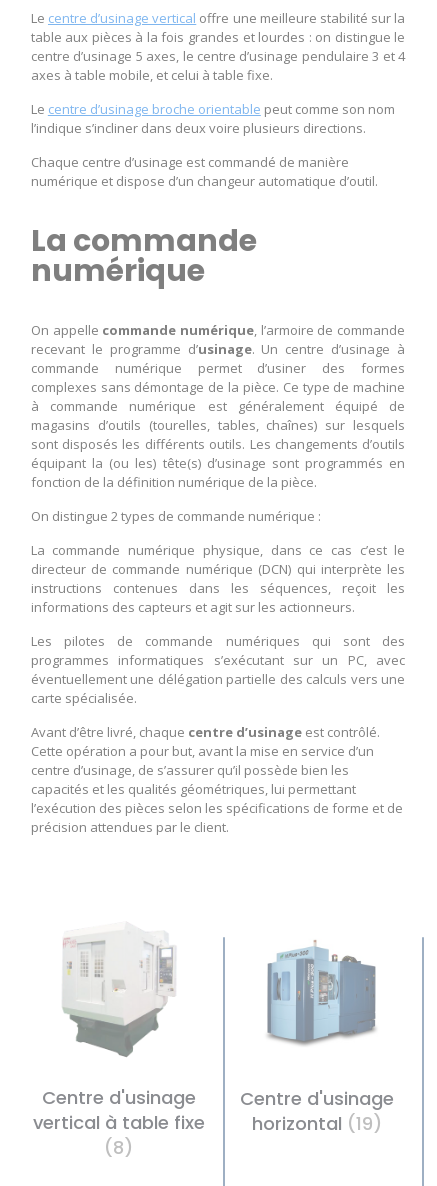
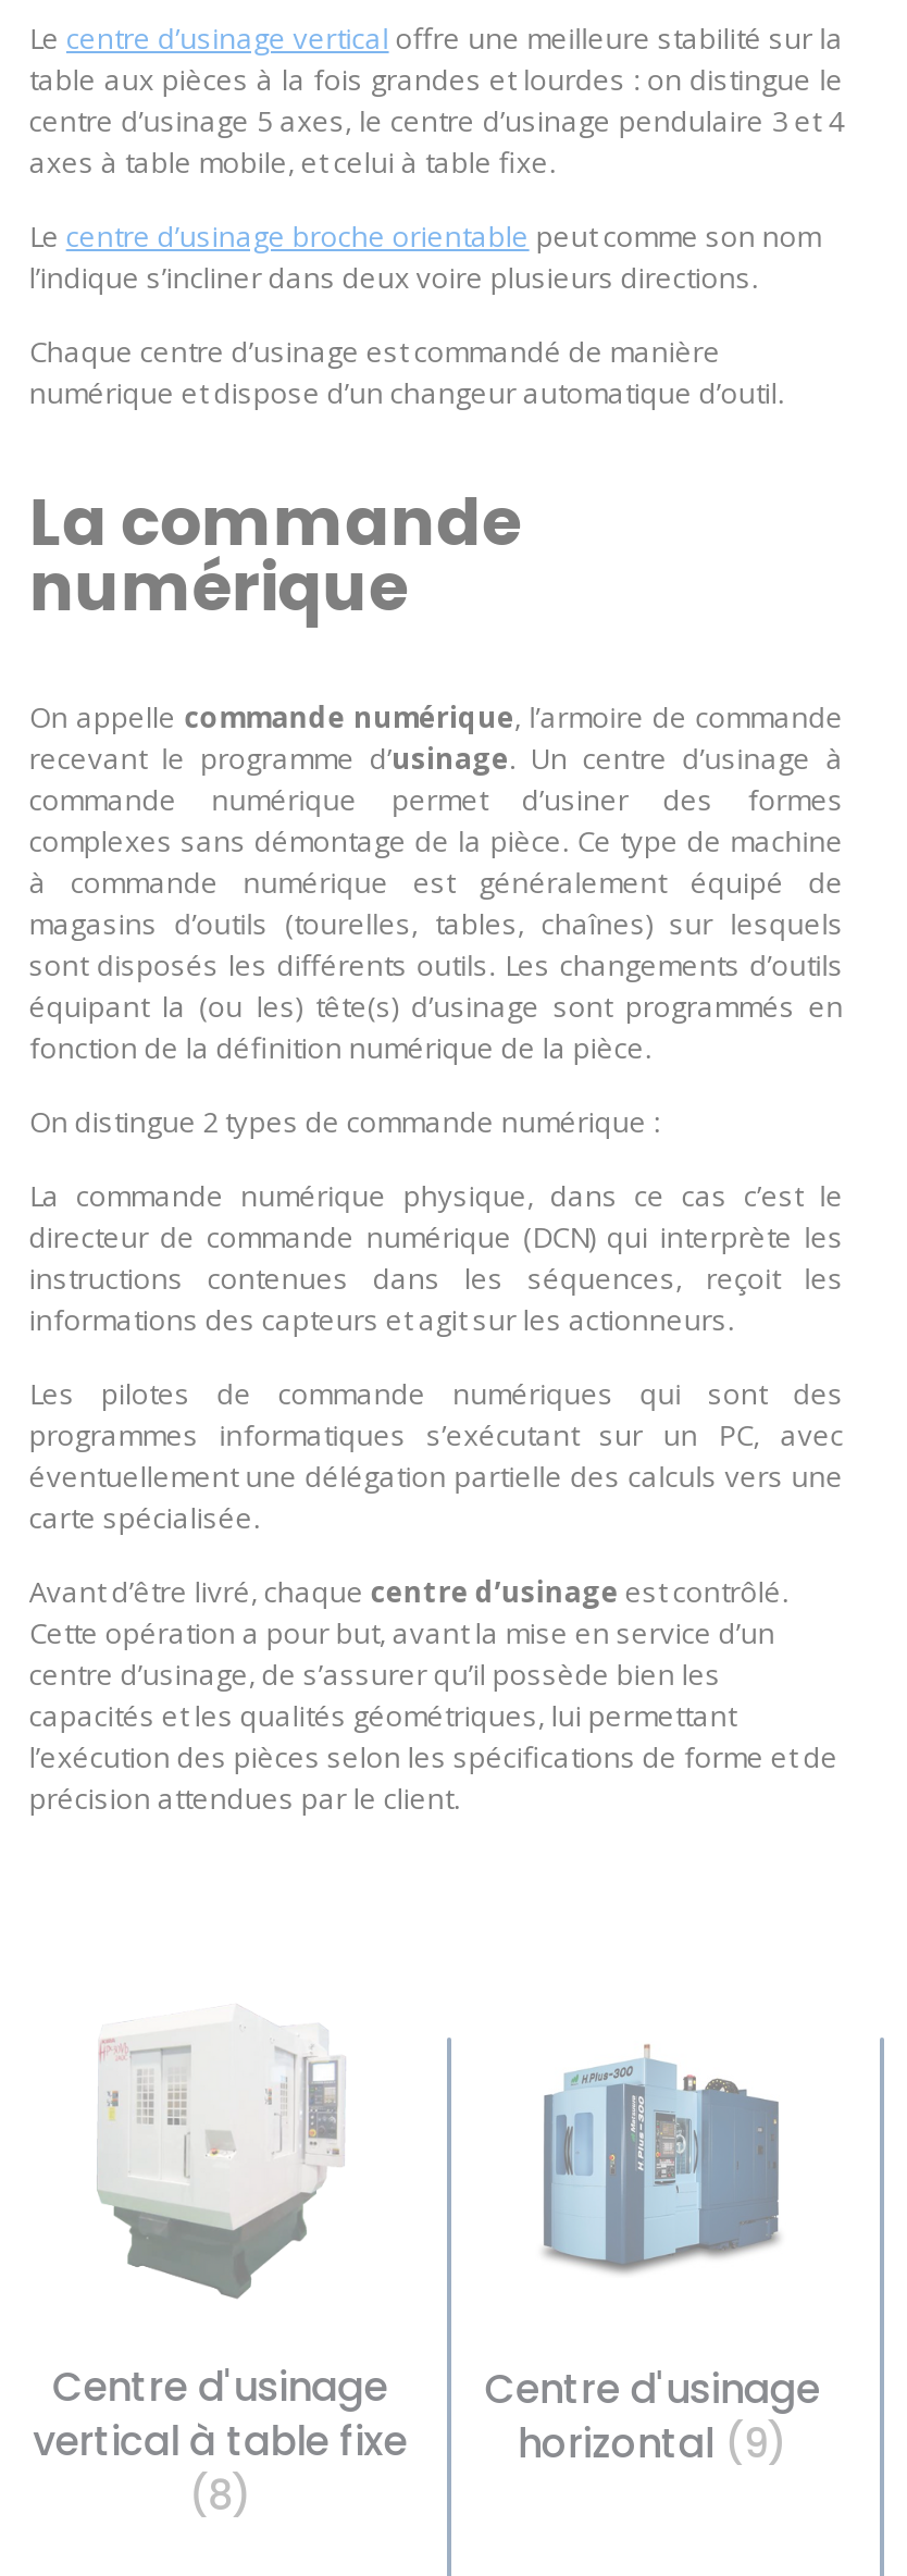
[252,1111,382,1136] horizontal (19) -> [517,2415,787,2470] horizontal (9)

